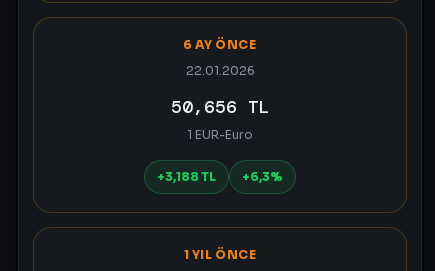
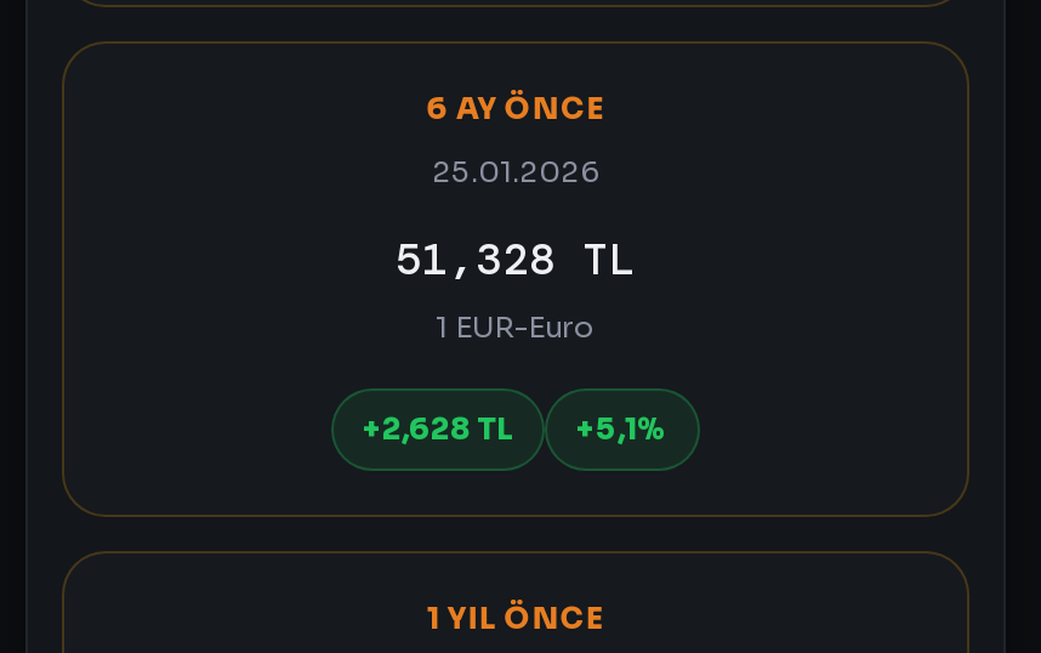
[185,63,254,78] 22.01.2026 -> [432,153,599,189] 25.01.2026
[170,95,269,119] 50,656 TL -> [396,231,636,289] 51,328 TL
[157,169,216,184] +3,188 TL -> [363,410,513,447] +2,628 TL
[242,169,283,184] +6,3% -> [576,410,669,447] +5,1%

